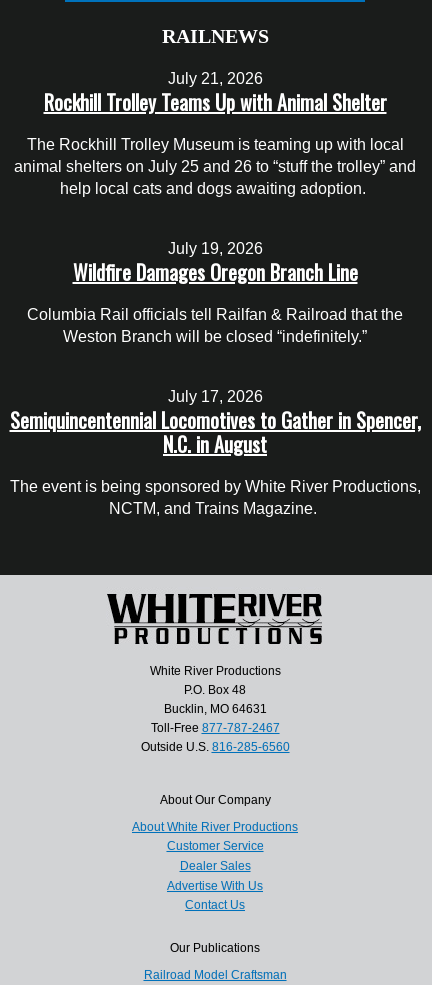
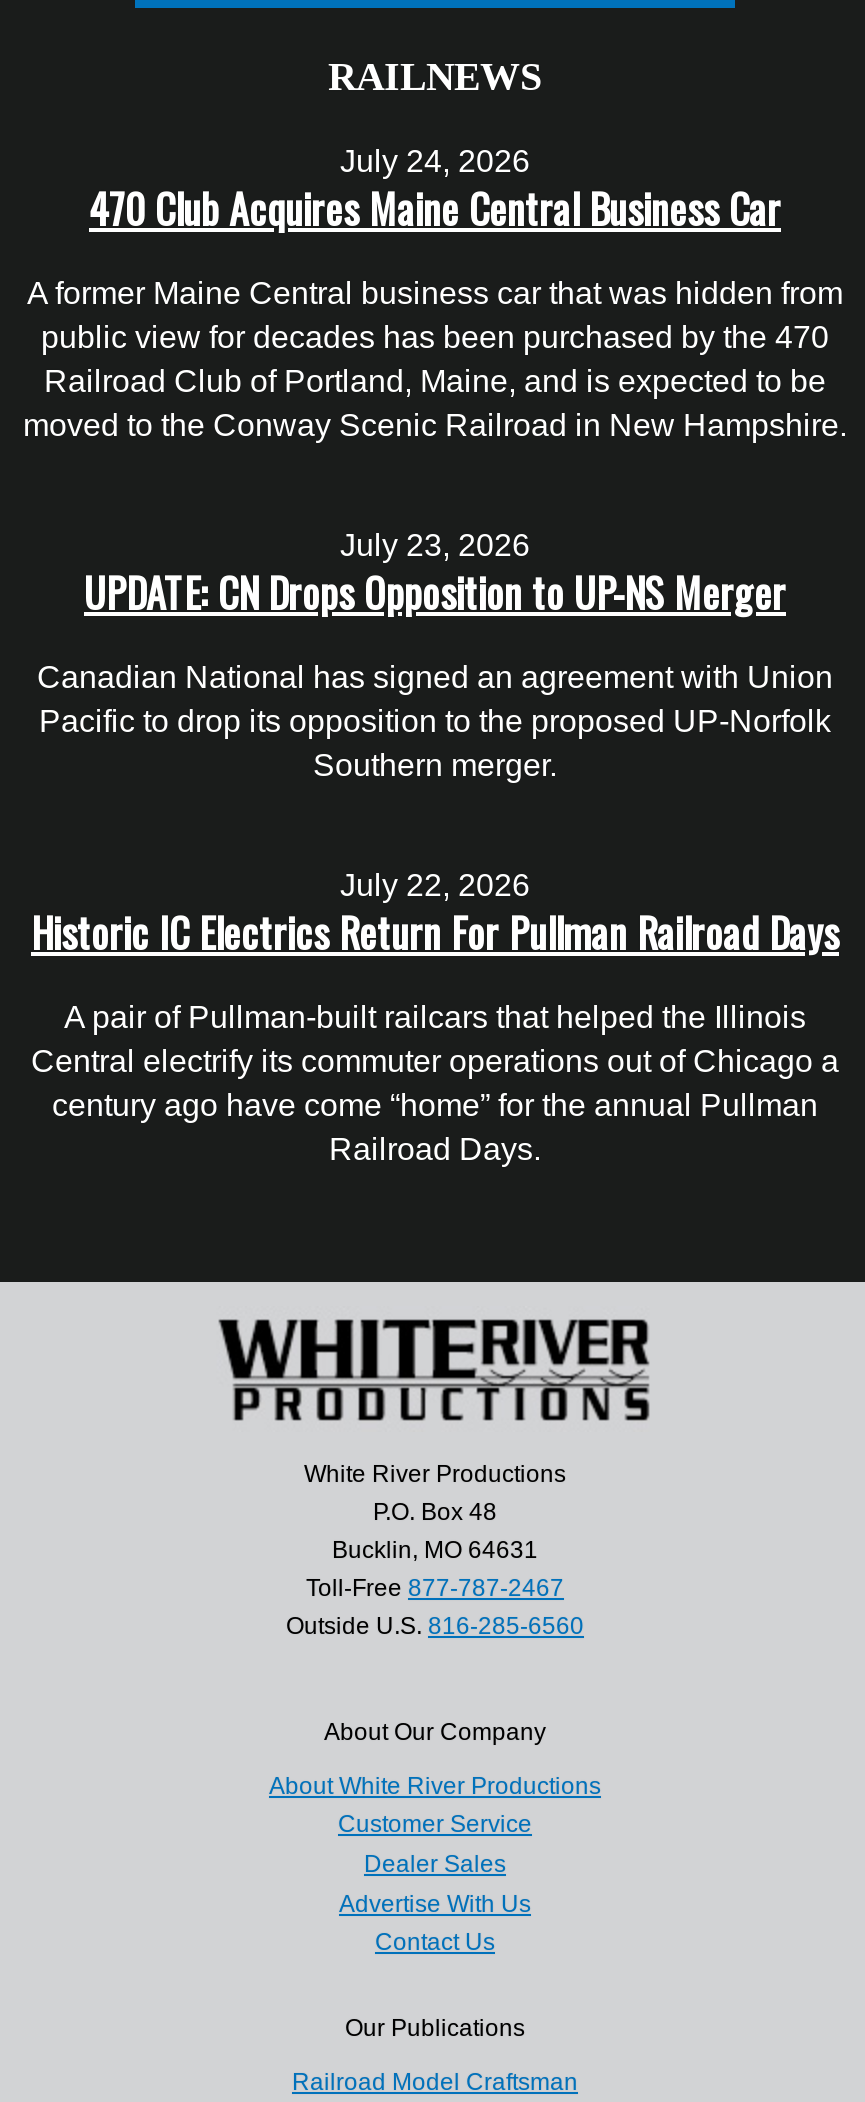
[43,70,386,117] July 21, 2026 | Rockhill Trolley Teams Up with Animal Shelter -> [89,143,781,237] July 24, 2026 | 470 Club Acquires Maine Central Business Car
[14,136,416,197] The Rockhill Trolley Museum is teaming up with local | animal shelters on July 25 and 26 to “stuff the trolley” and | help local cats and dogs awaiting adoption. -> [23,275,847,441] A former Maine Central business car that was hidden from | public view for decades has been purchased by the 470 | Railroad Club of Portland, Maine, and is expected to be | moved to the Conway Scenic Railroad in New Hampshire.
[72,240,357,287] July 19, 2026 | Wildfire Damages Oregon Branch Line -> [84,528,786,622] July 23, 2026 | UPDATE: CN Drops Opposition to UP-NS Merger
[27,306,403,345] Columbia Rail officials tell Railfan & Railroad that the | Weston Branch will be closed “indefinitely.” -> [37,660,833,782] Canadian National has signed an agreement with Union | Pacific to drop its opposition to the proposed UP-Norfolk | Southern merger.
[9,388,420,459] July 17, 2026 | Semiquincentennial Locomotives to Gather in Spencer, | N.C. in August -> [31,869,839,963] July 22, 2026 | Historic IC Electrics Return For Pullman Railroad Days
[9,478,420,517] The event is being sponsored by White River Productions, | NCTM, and Trains Magazine. -> [31,1001,839,1167] A pair of Pullman-built railcars that helped the Illinois | Central electrify its commuter operations out of Chicago a | century ago have come “home” for the annual Pullman | Railroad Days.

